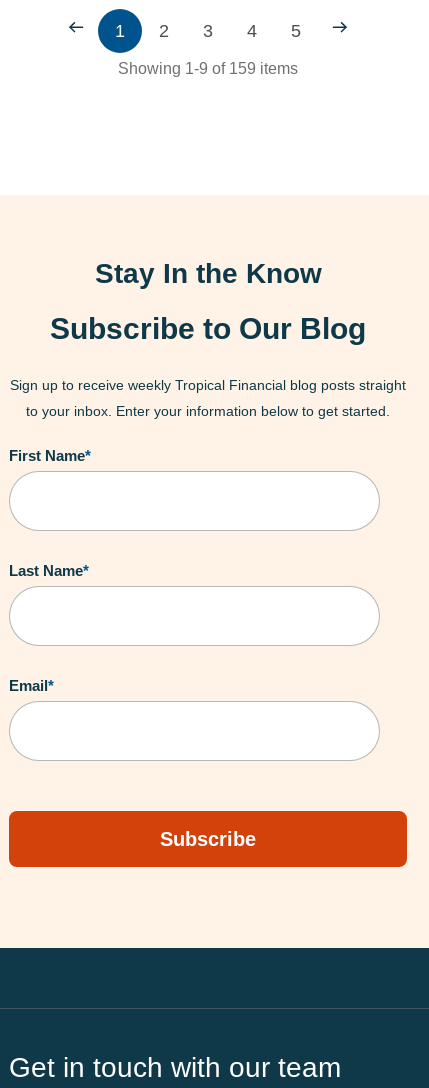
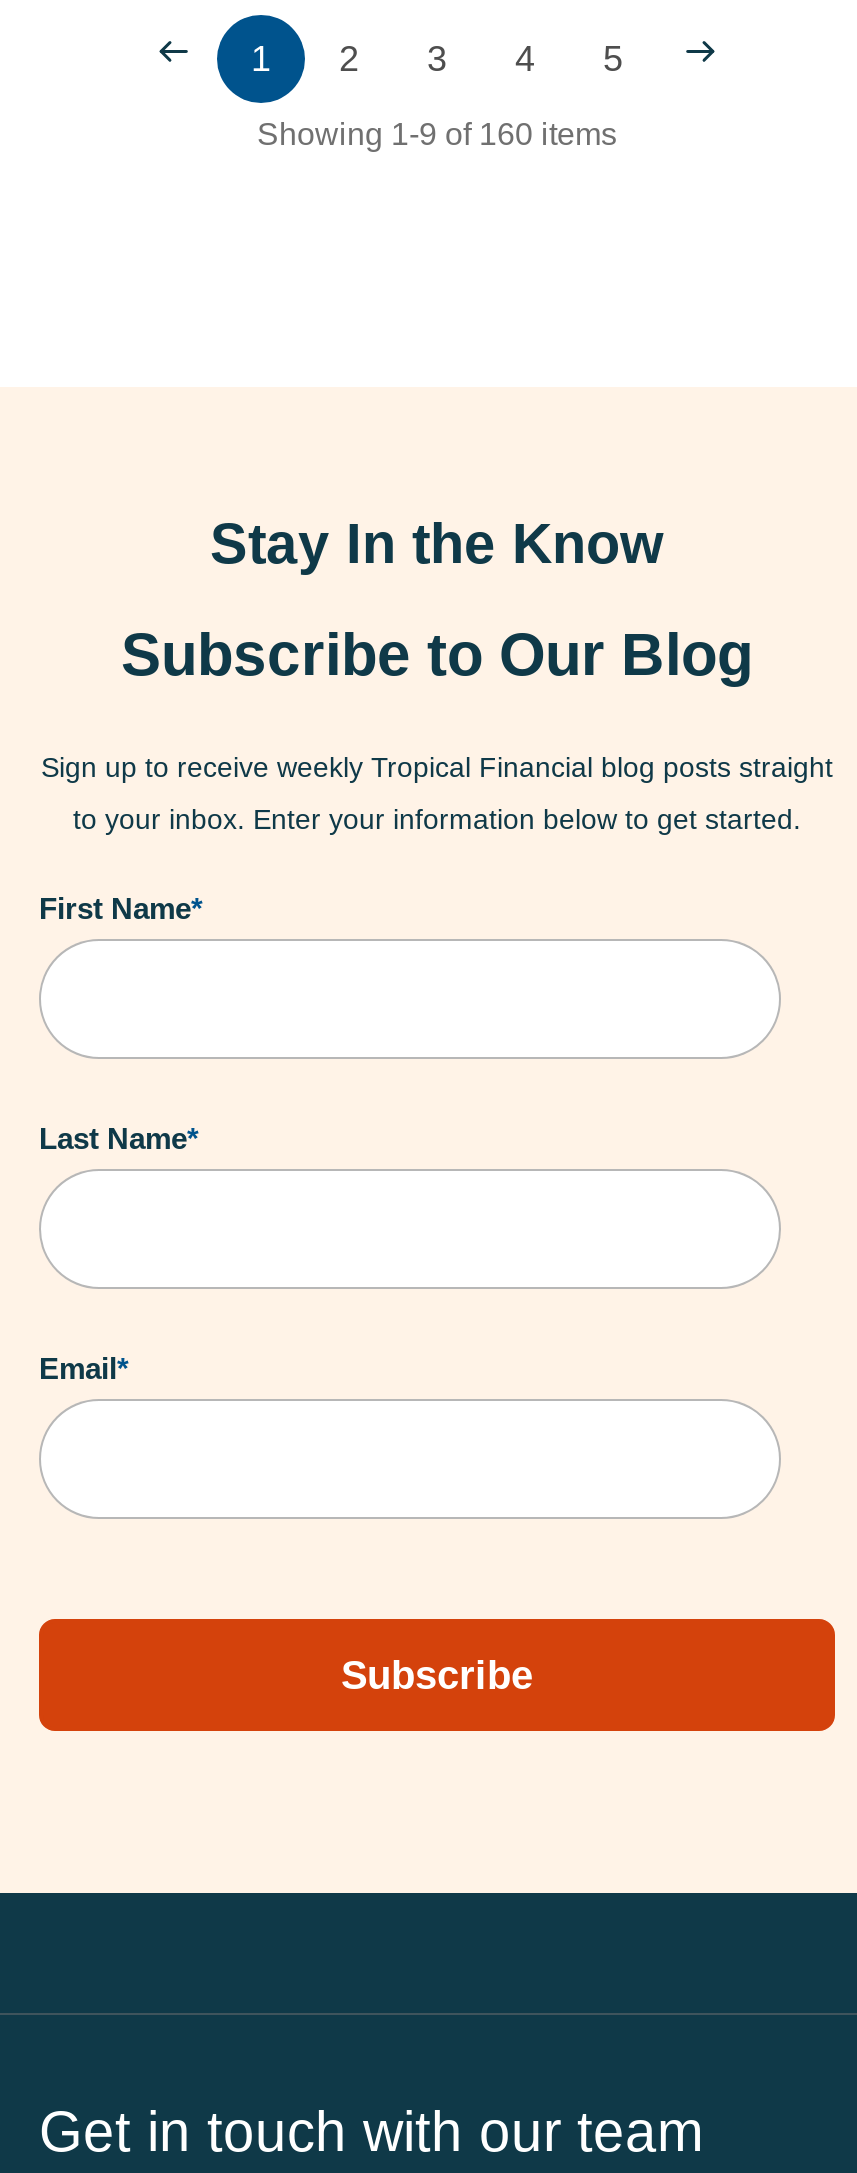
[118,60,298,77] Showing 1-9 of 159 items -> [257,117,617,151] Showing 1-9 of 160 items

